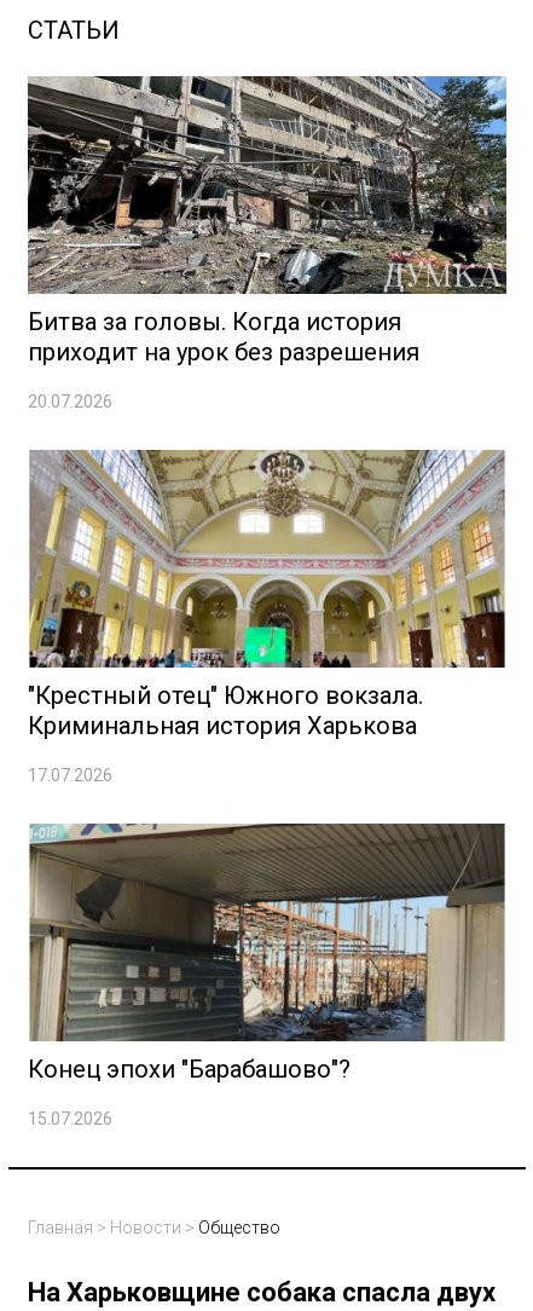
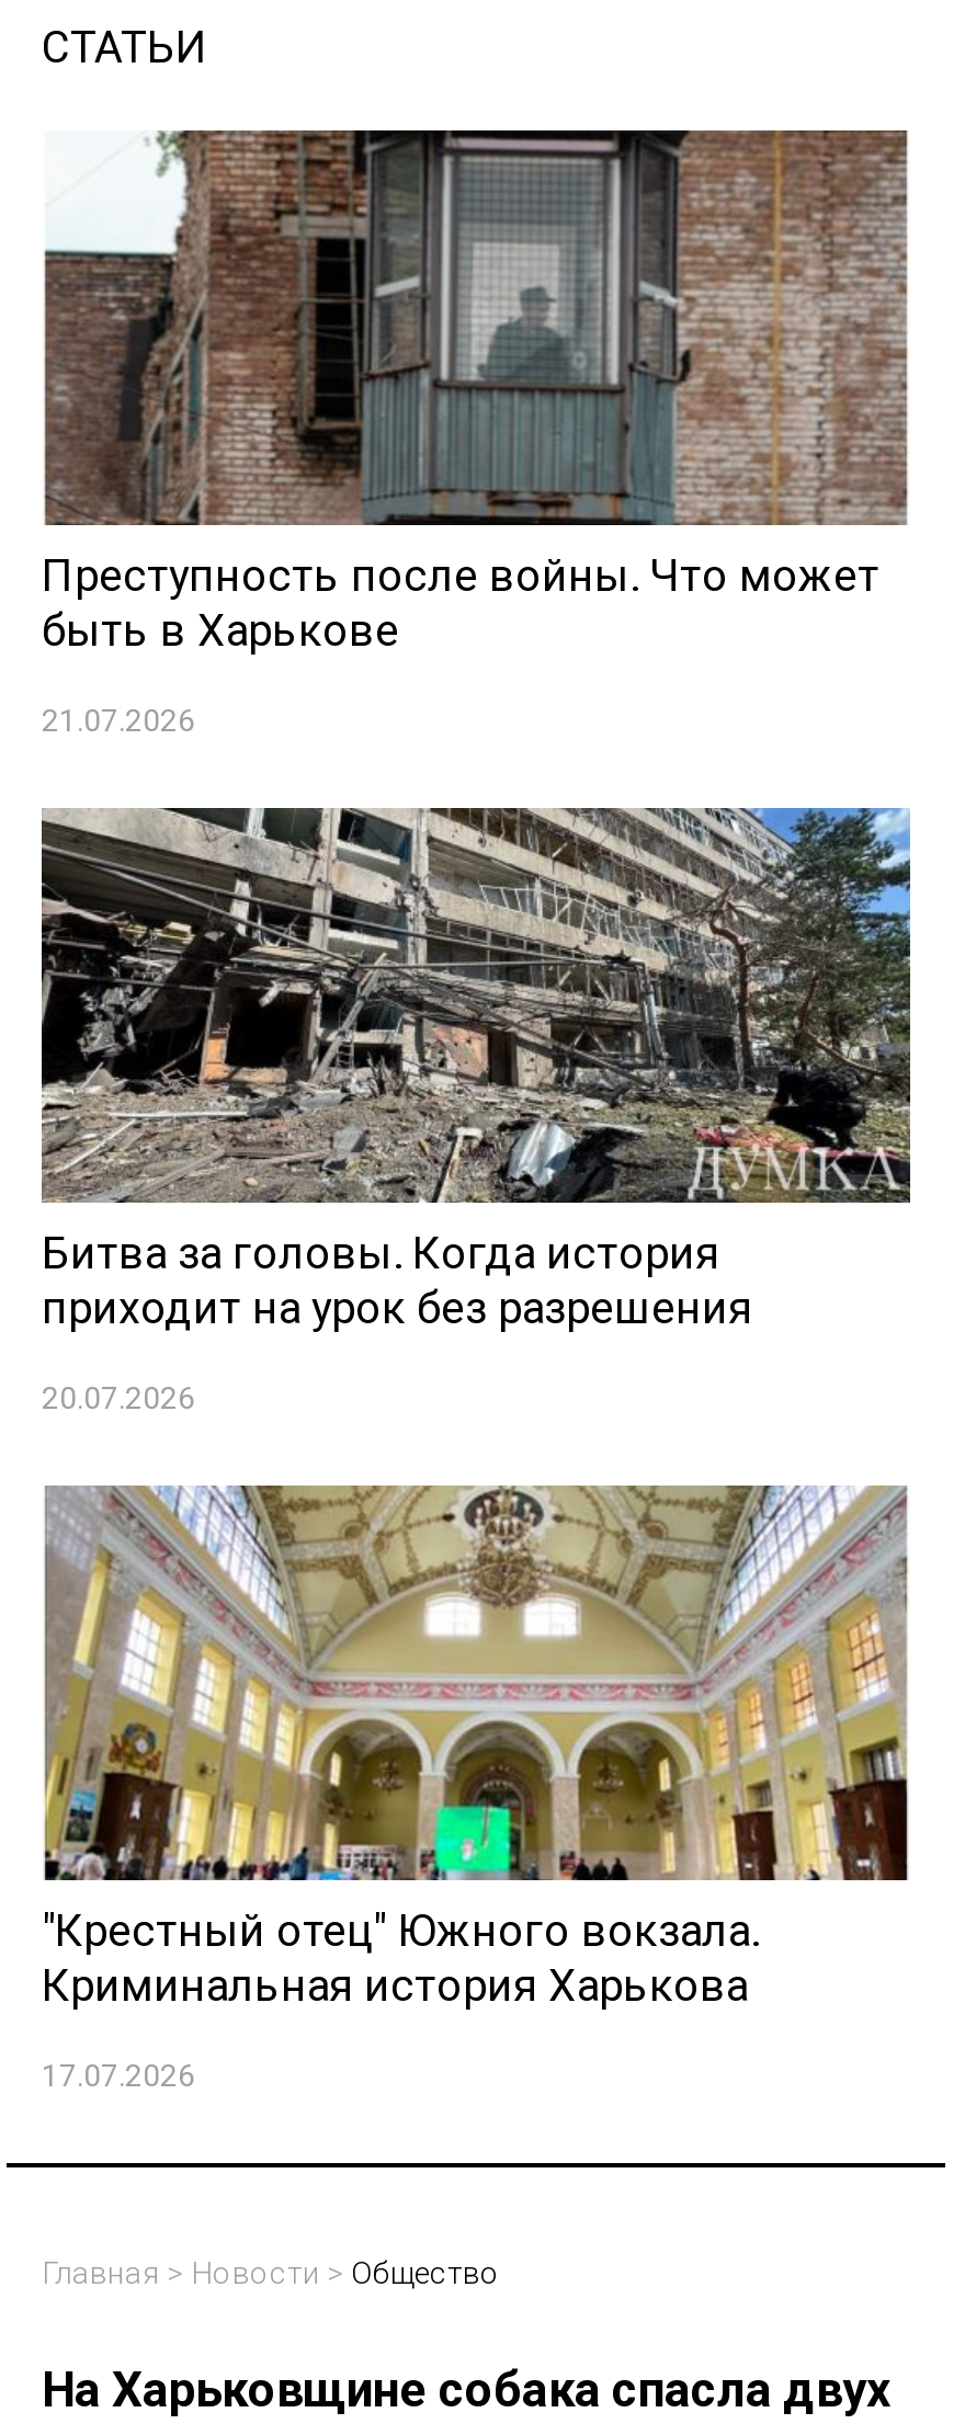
none -> [42,128,910,737] [image] | Преступность после войны. Что может | быть в Харькове | 21.07.2026
moved [25,74,509,784] -> [37,804,915,2092]: [image] | Битва за головы. Когда история | приходит на урок без разрешения | 20.07.2026 | "Крестный отец" Южного вокзала. | Криминальная история Харькова | 17.07.2026
[28,822,505,1128] [image] | Конец эпохи "Барабашово"? | 15.07.2026 -> none

